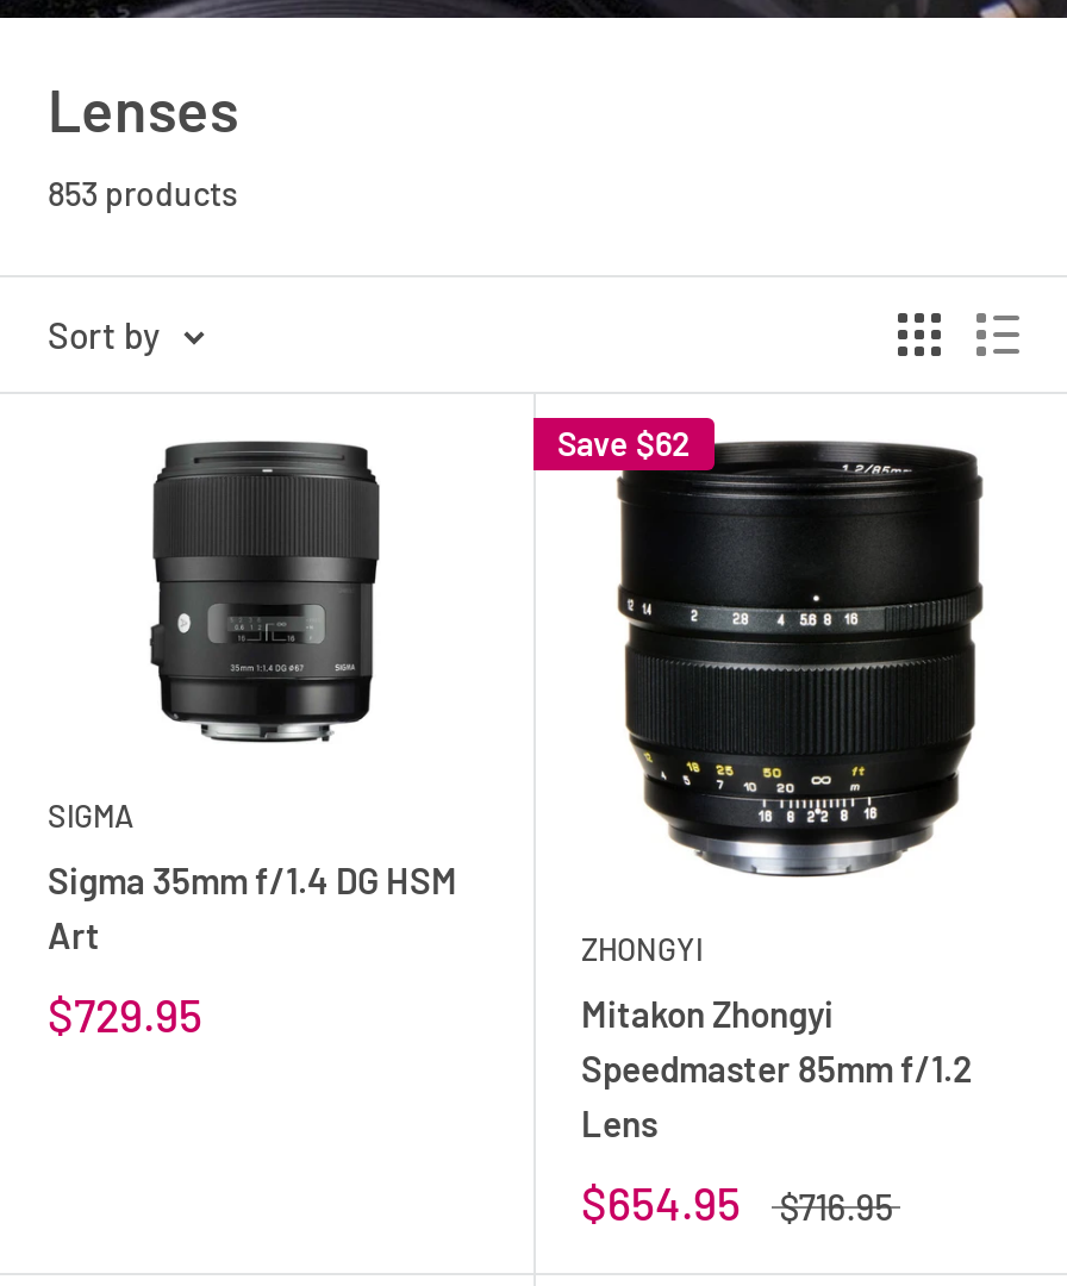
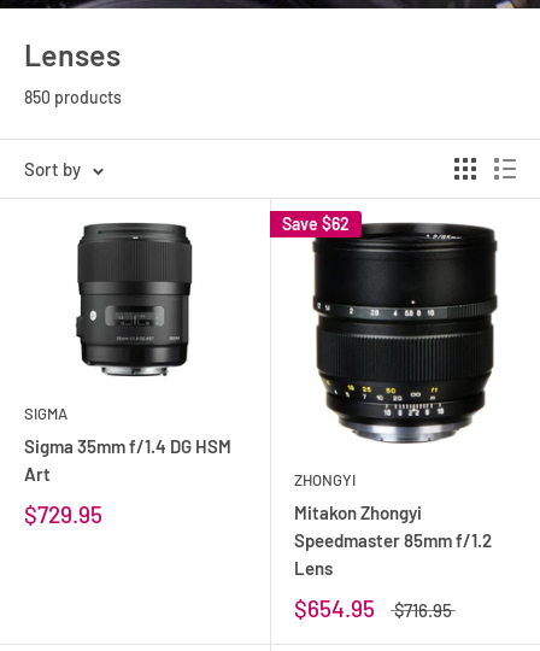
[48,171,238,211] 853 products -> [24,87,122,107] 850 products

